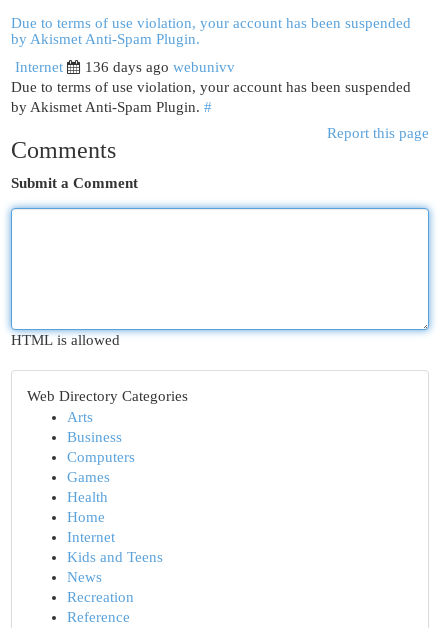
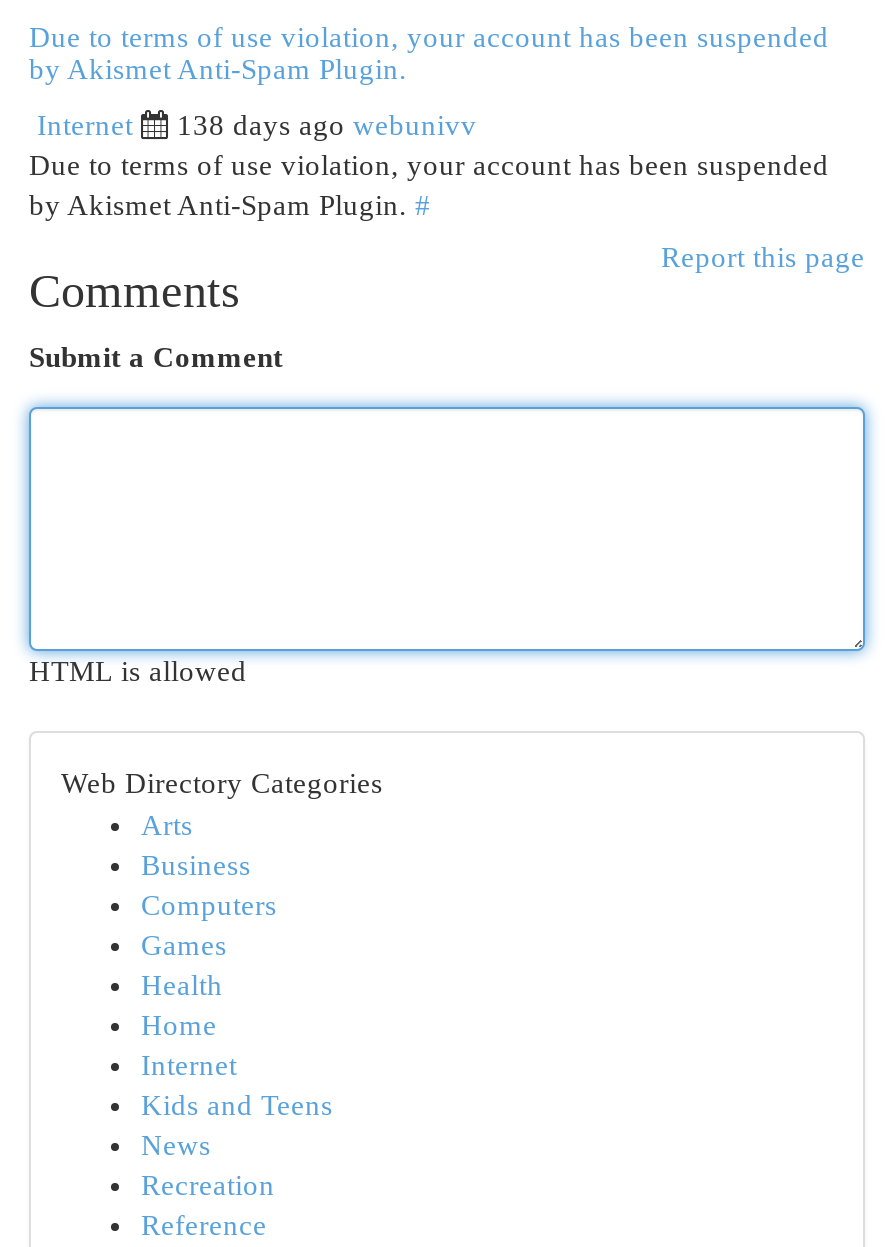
[85,59,235,75] 136 days ago webunivv -> [177,109,477,141] 138 days ago webunivv

